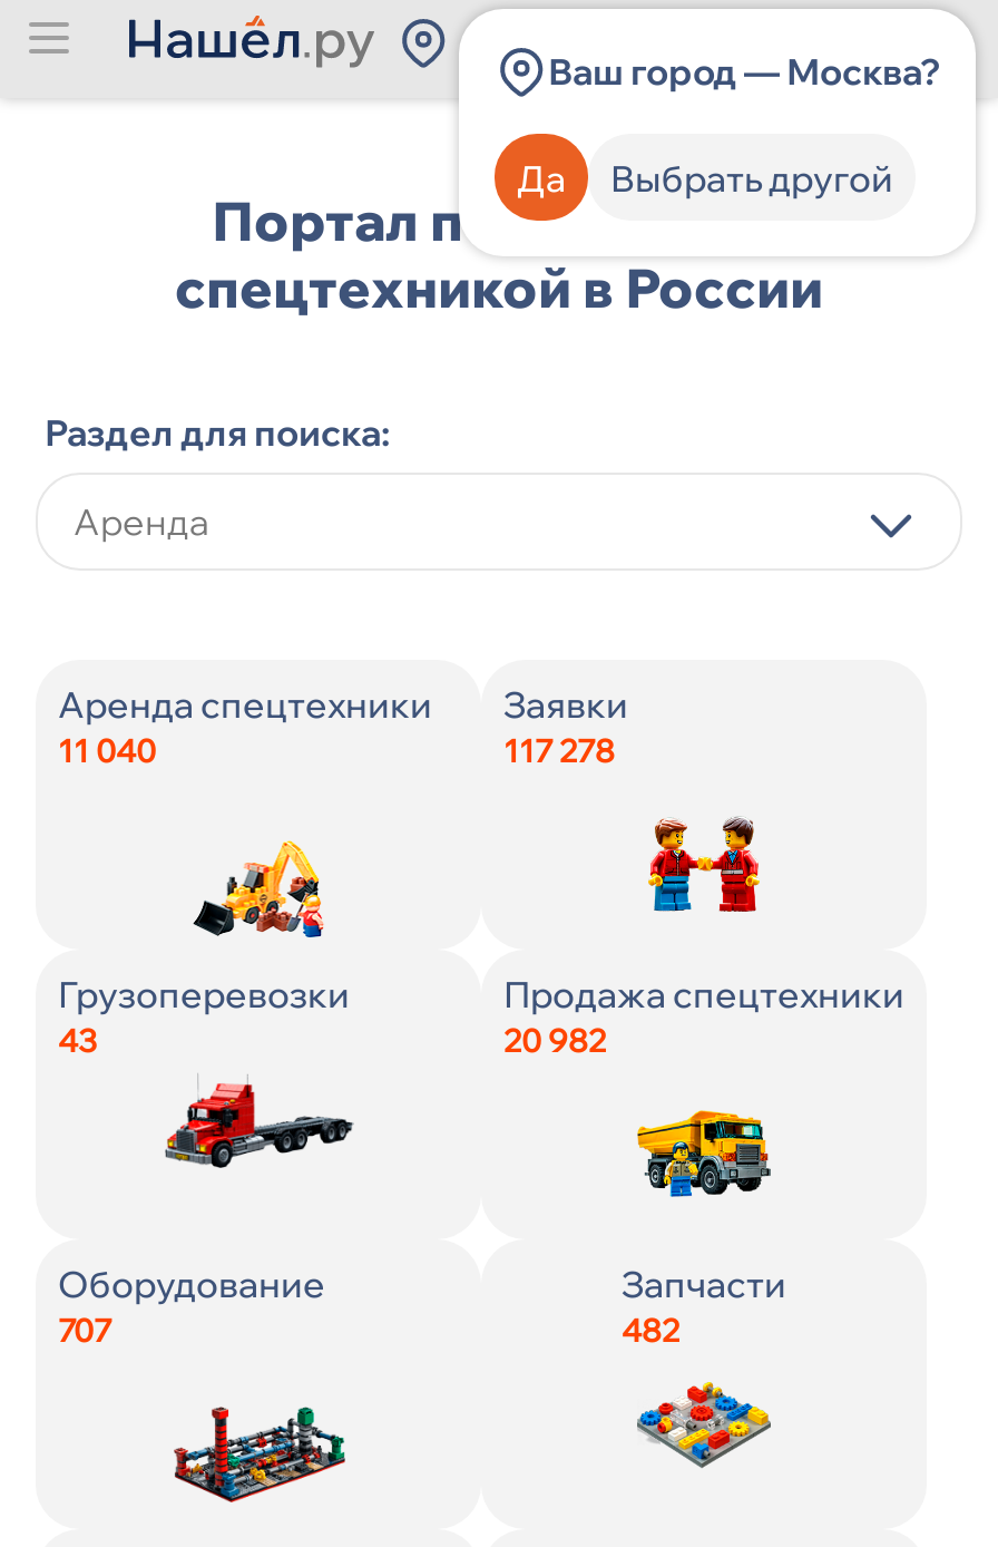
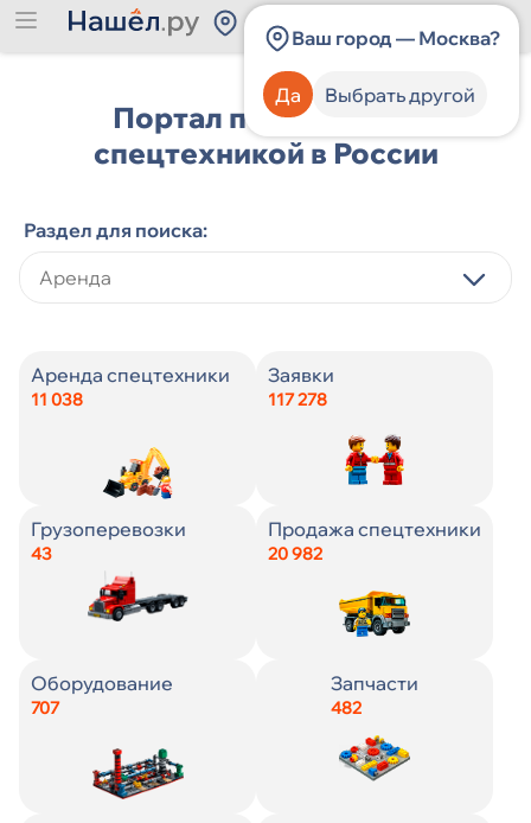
[58,731,156,771] 11 040 -> [31,389,83,410] 11 038

